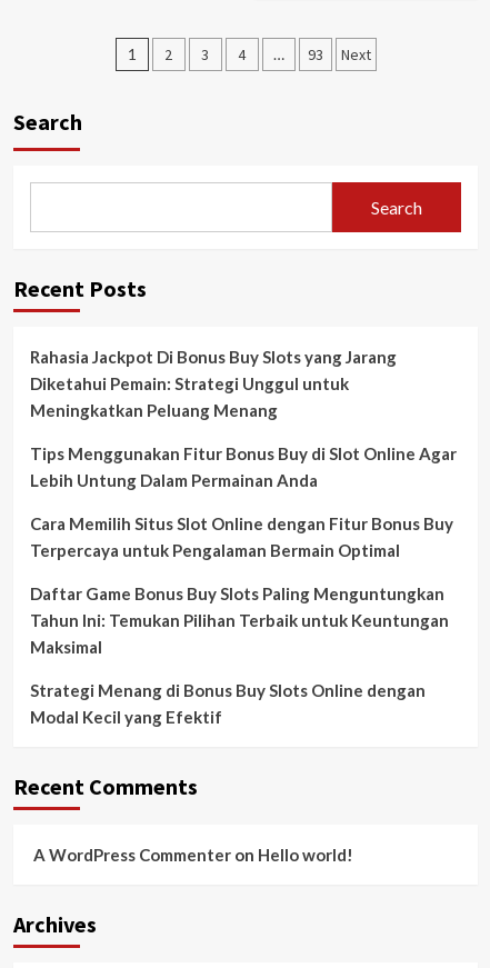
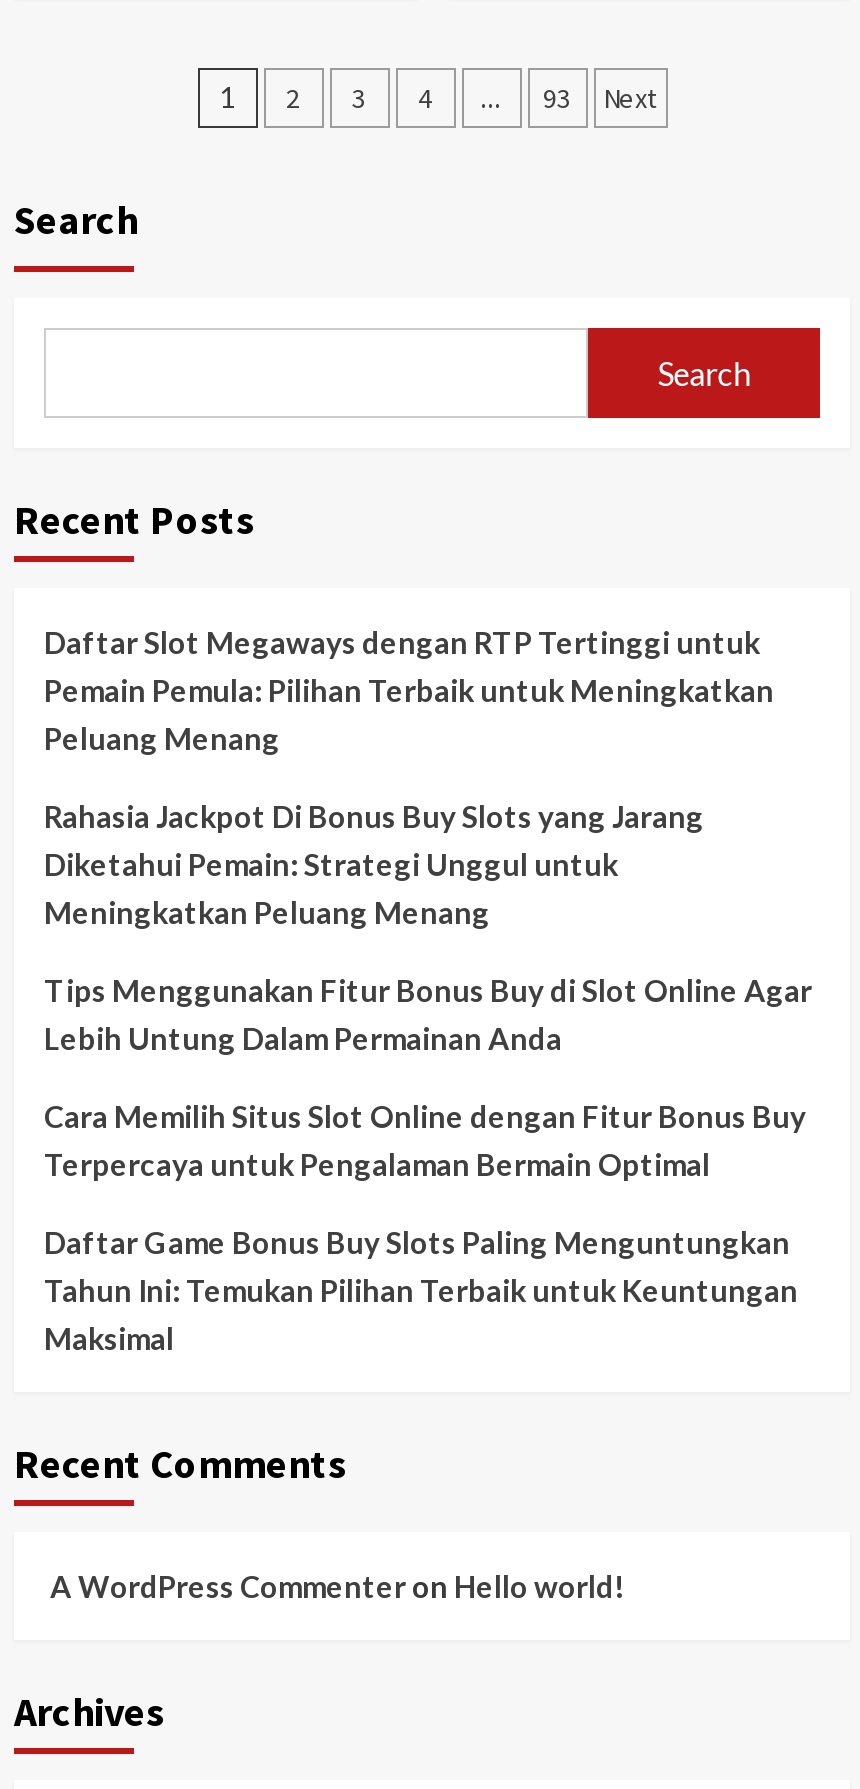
none -> [44,624,774,756] Daftar Slot Megaways dengan RTP Tertinggi untuk | Pemain Pemula: Pilihan Terbaik untuk Meningkatkan | Peluang Menang
moved [30,347,457,657] -> [44,798,812,1356]: Rahasia Jackpot Di Bonus Buy Slots yang Jarang | Diketahui Pemain: Strategi Unggul untuk | Meningkatkan Peluang Menang | ... | Tahun Ini: Temukan Pilihan Terbaik untuk Keuntungan | Maksimal
[30,680,426,727] Strategi Menang di Bonus Buy Slots Online dengan | Modal Kecil yang Efektif -> none

